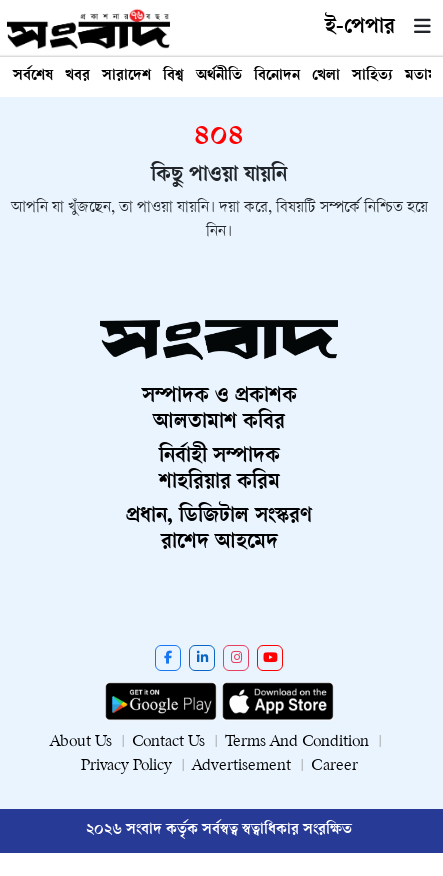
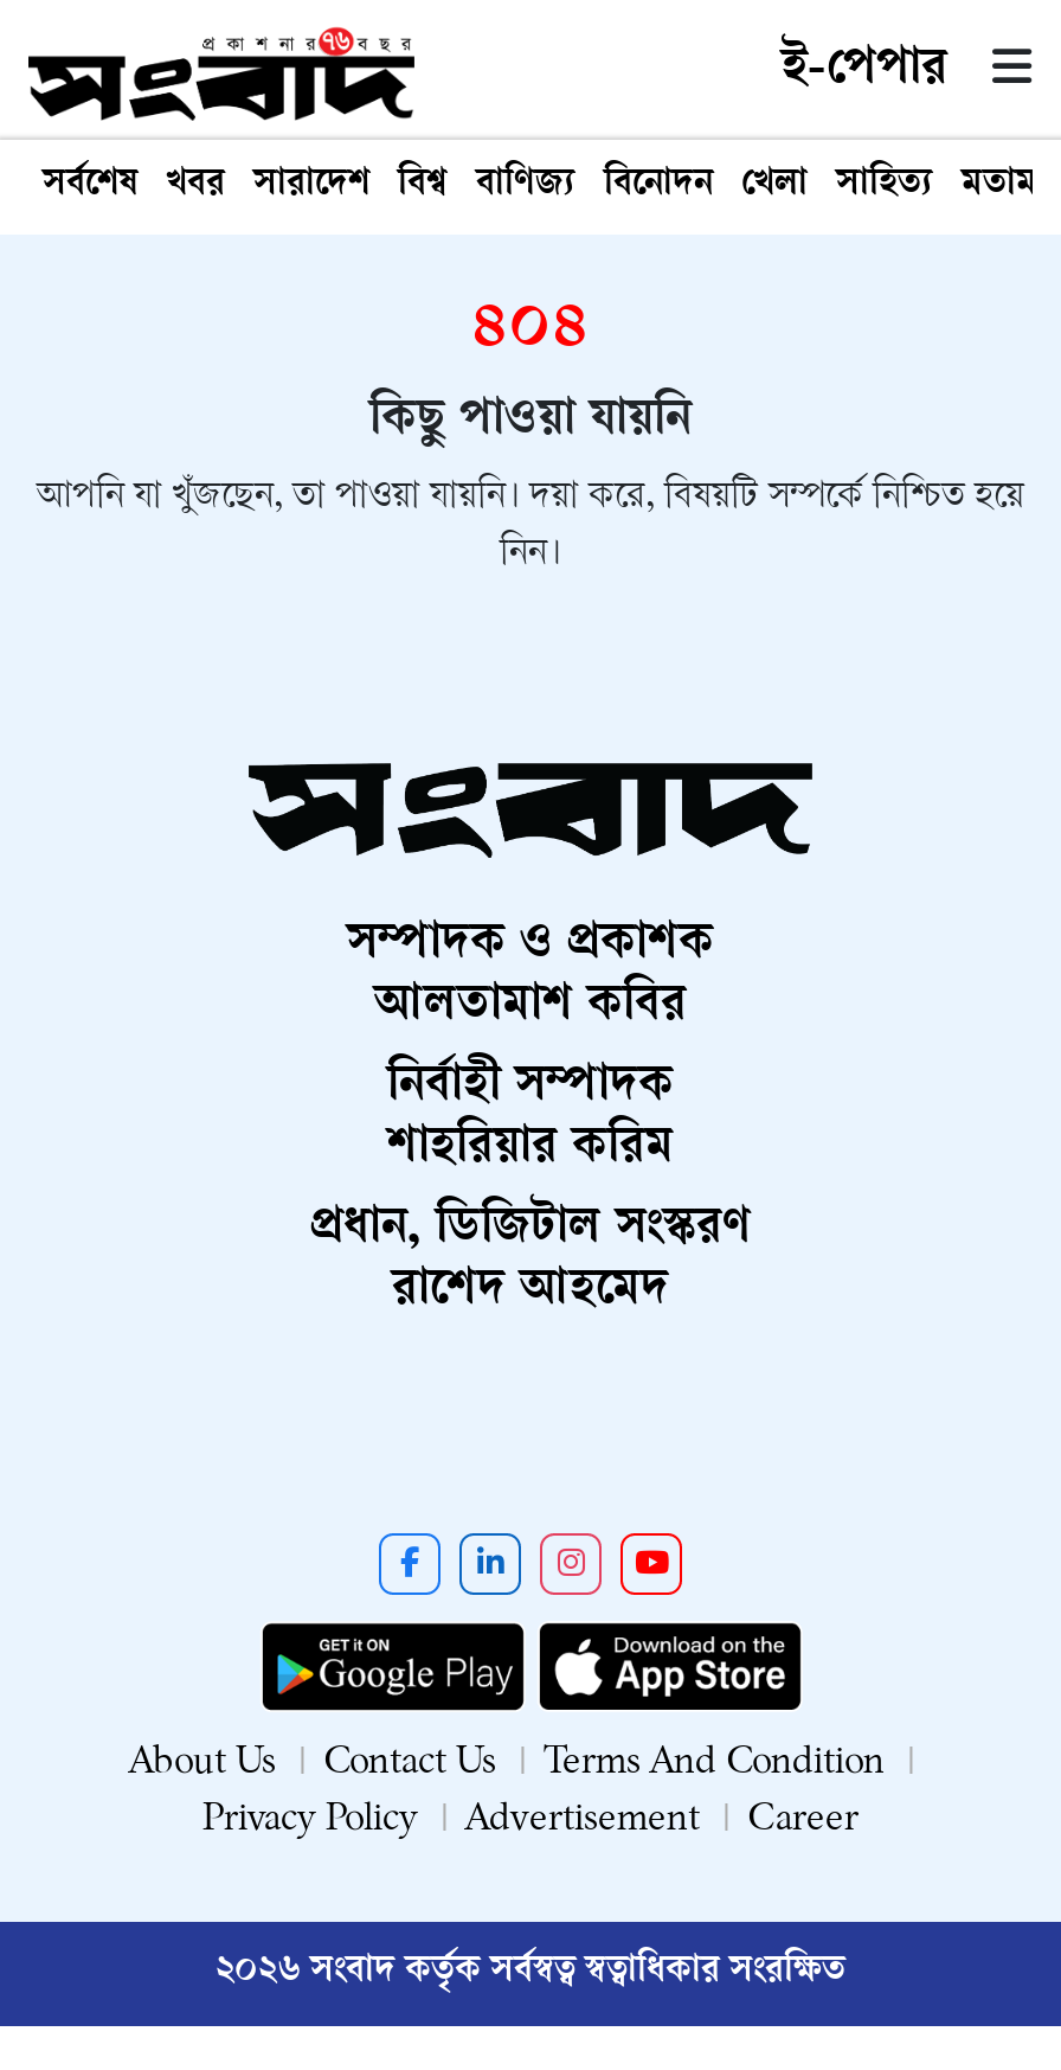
[196,68,242,85] অর্থনীতি -> [476,166,575,206] বাণিজ্য

